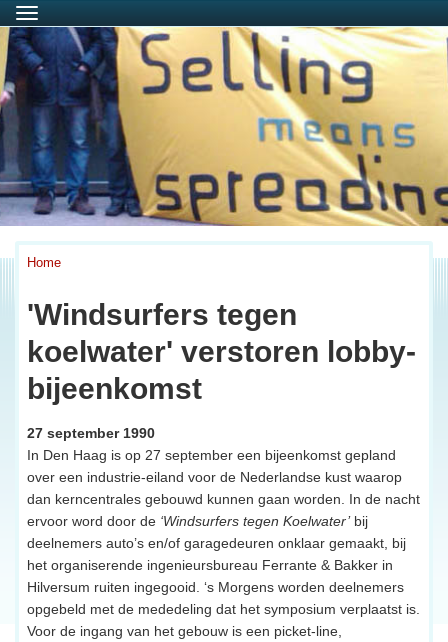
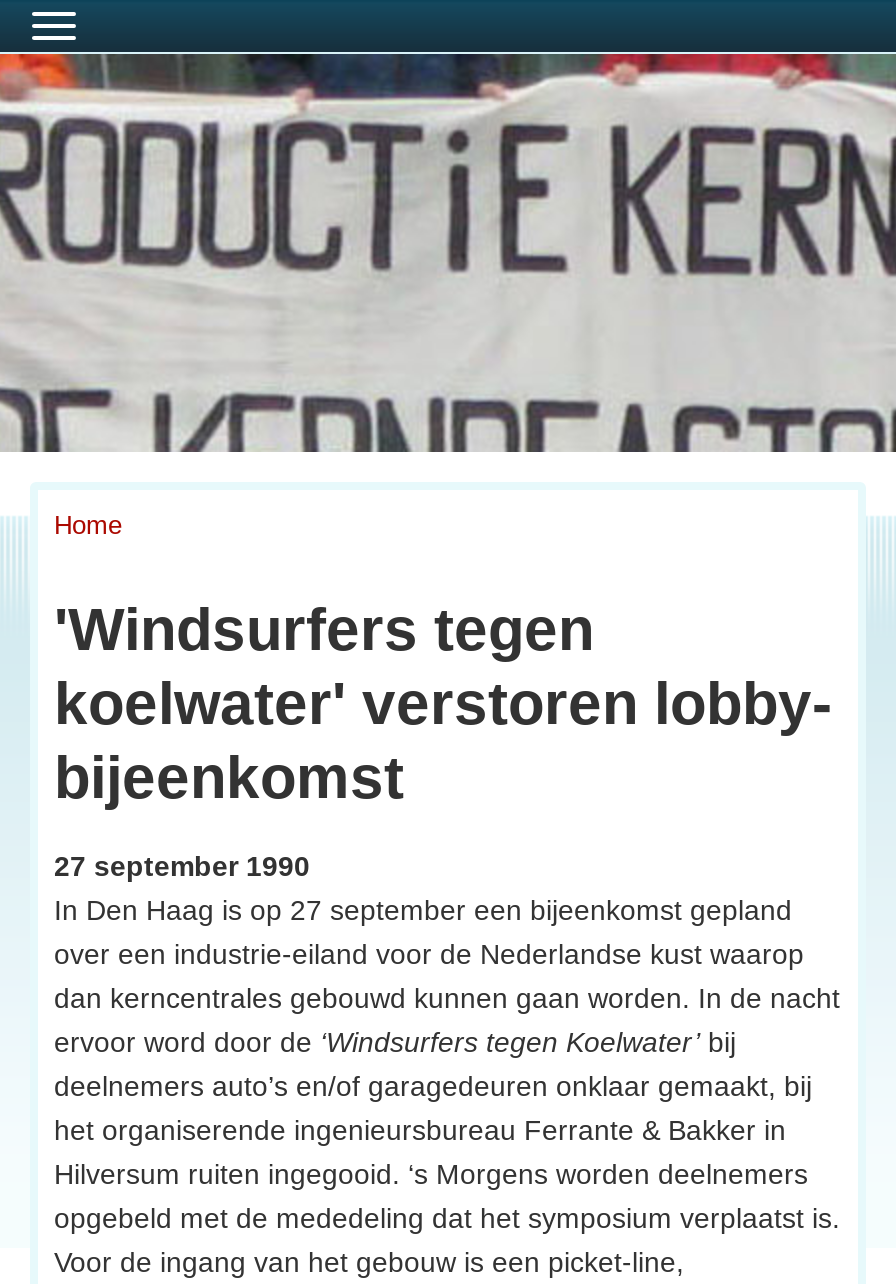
[3,26,445,227] [image] -> [6,52,890,454] [image]

